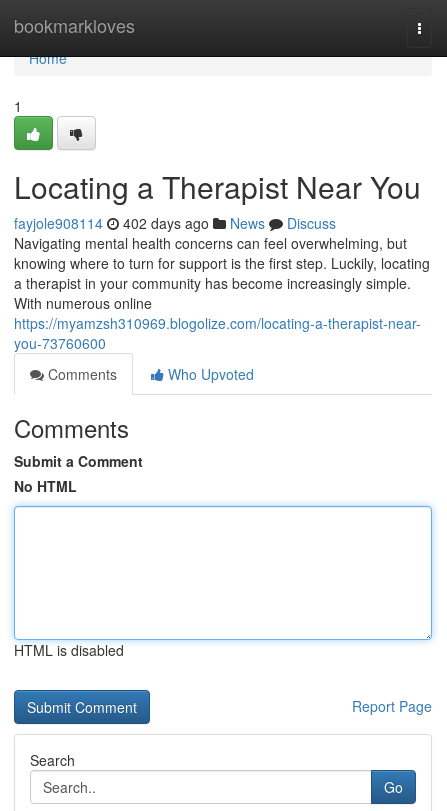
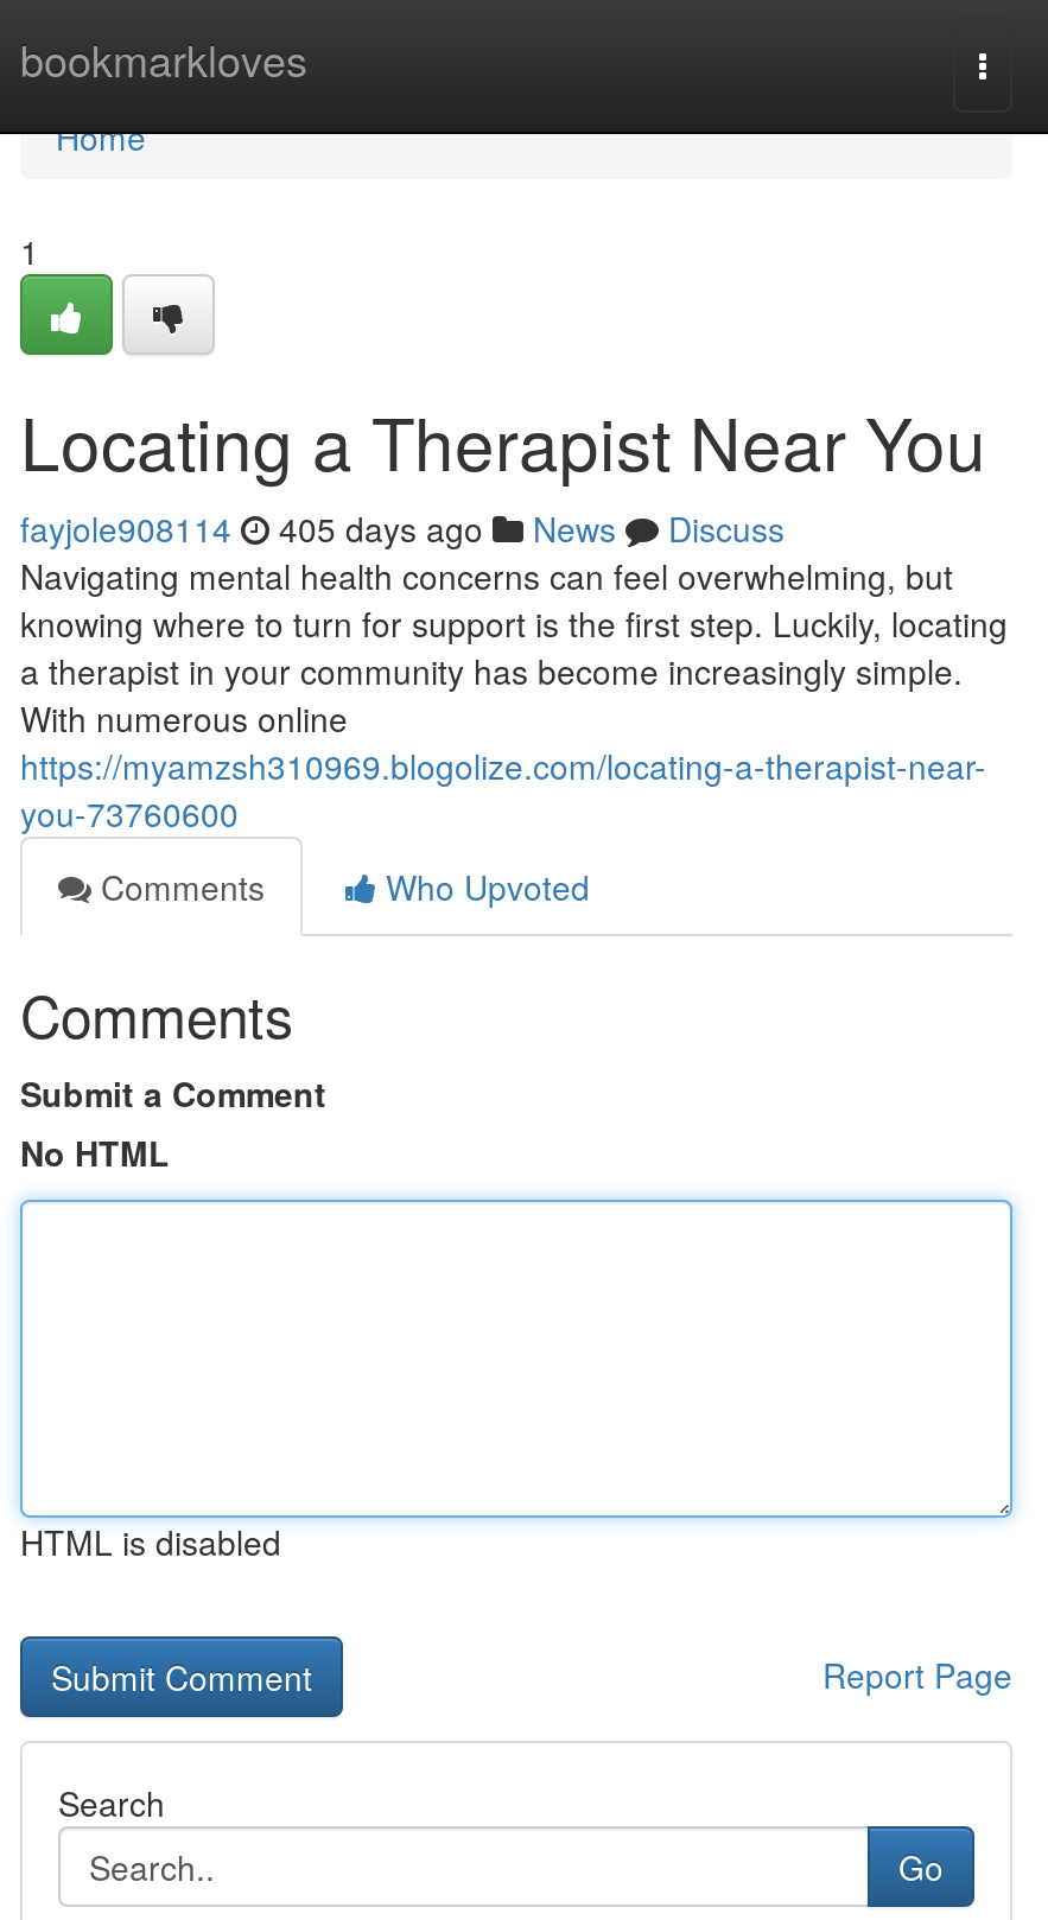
[14,213,336,233] fayjole908114 402 days ago News Discuss -> [20,504,785,552] fayjole908114 405 days ago News Discuss

